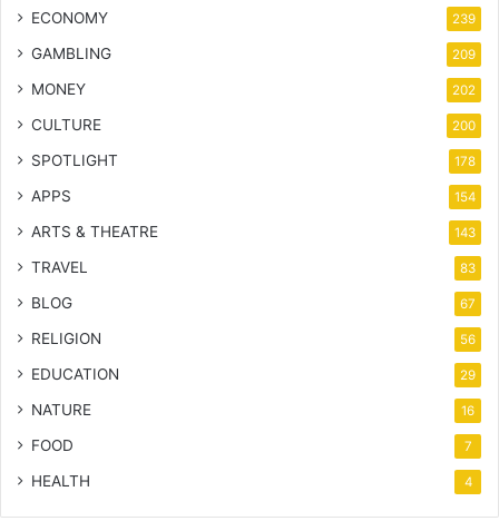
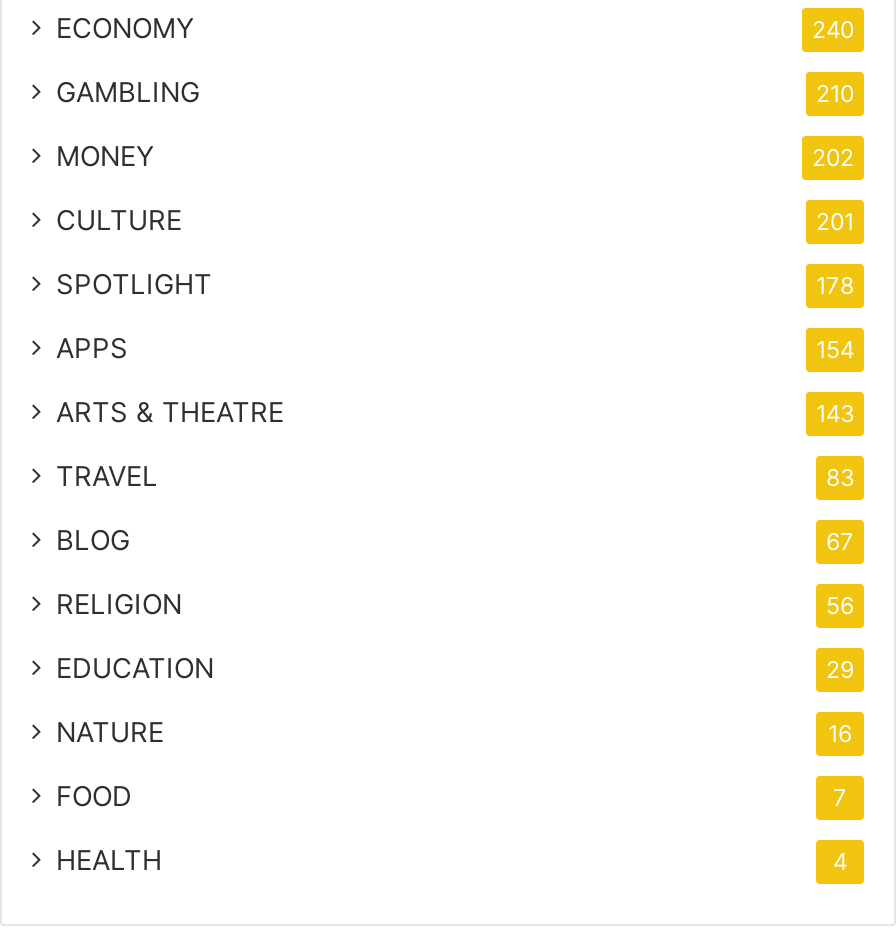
[452,11,476,26] 239 -> [812,16,854,44] 240
[452,46,476,62] 209 -> [816,80,854,108] 210
[452,118,476,133] 200 -> [816,208,854,236] 201

